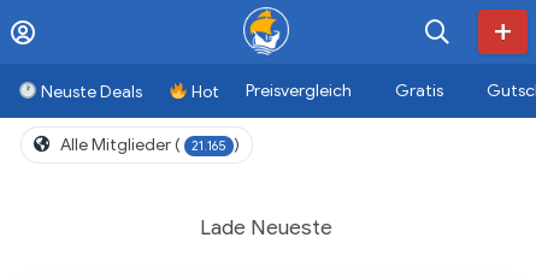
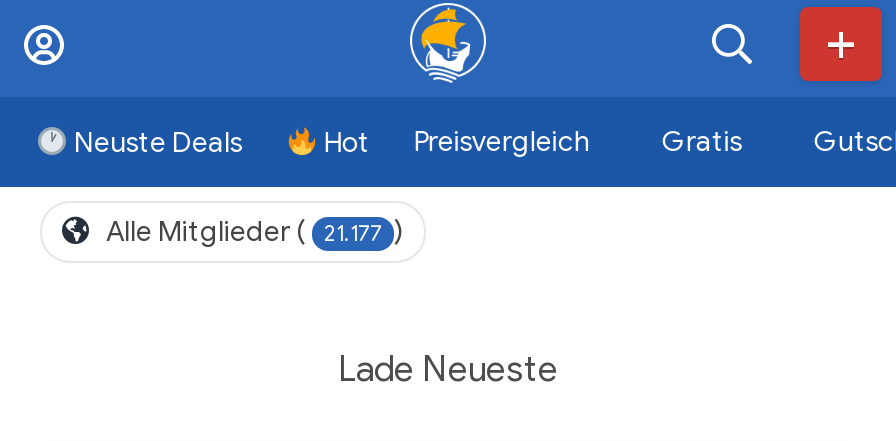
[60,135,240,155] Alle Mitglieder ( 21.165 ) -> [106,215,404,249] Alle Mitglieder ( 21.177 )

